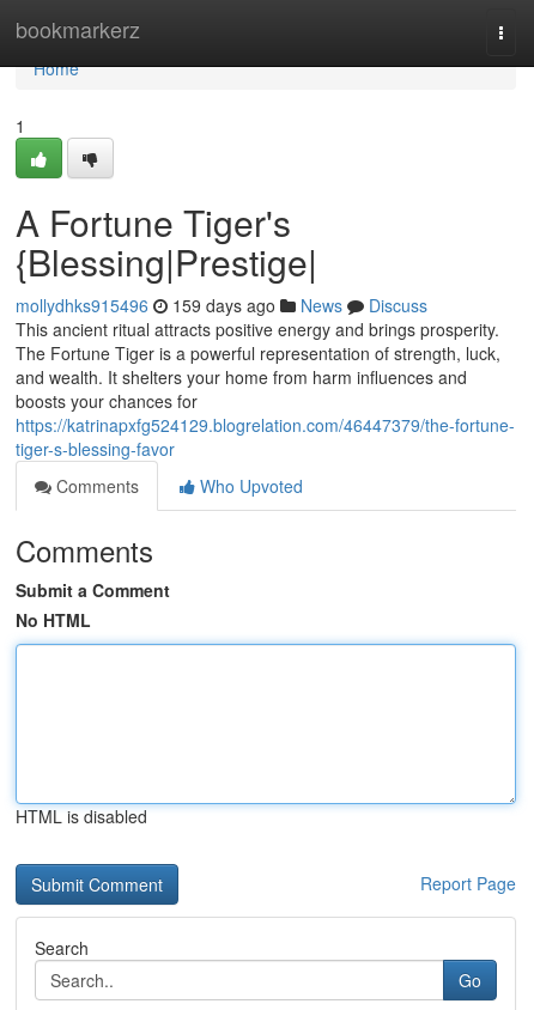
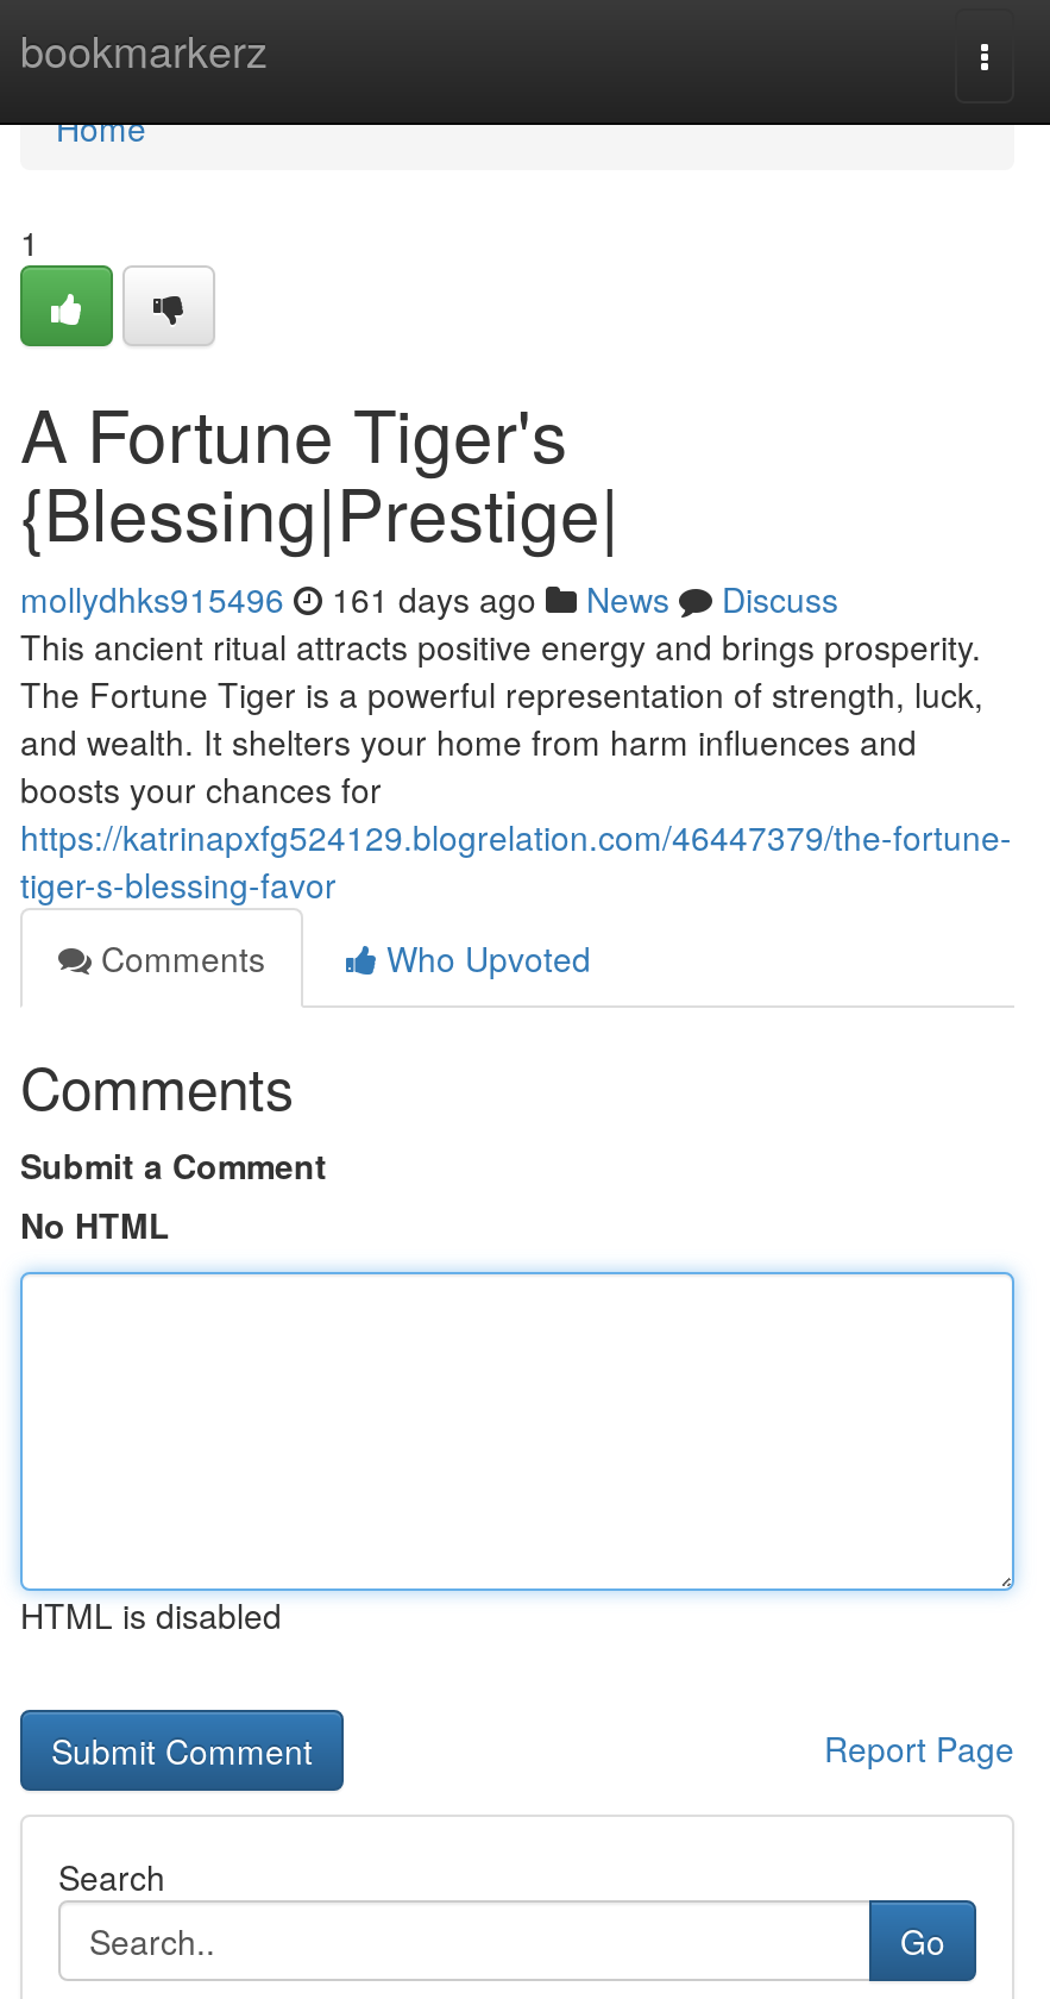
[16,293,427,317] mollydhks915496 159 days ago News Discuss -> [20,575,838,622] mollydhks915496 161 days ago News Discuss

